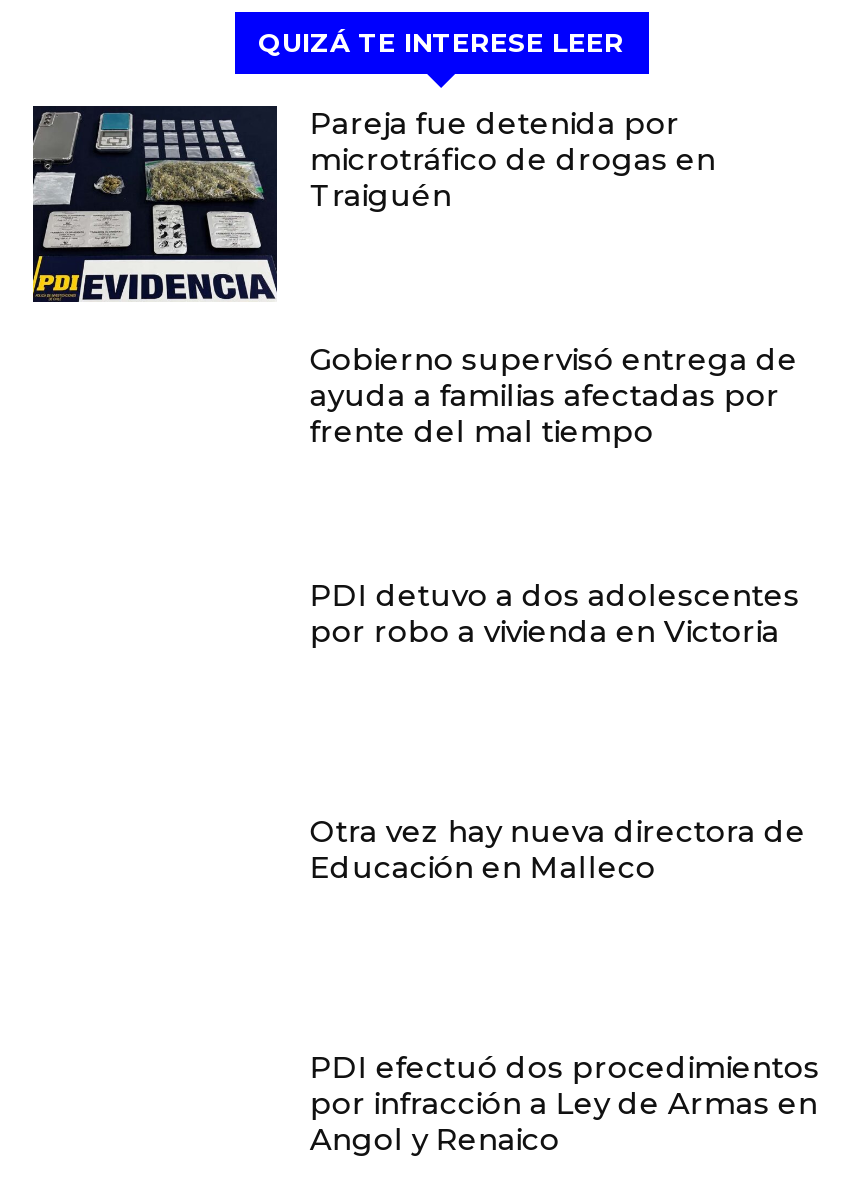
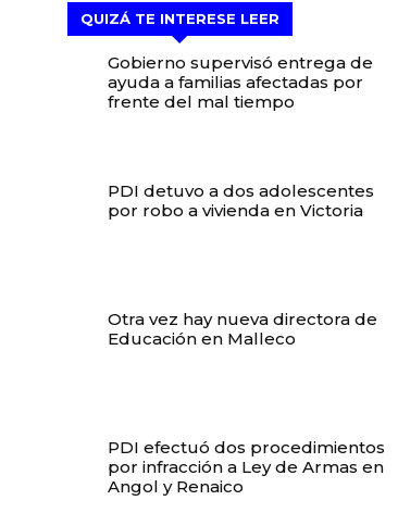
[31,104,716,304] [image] | Pareja fue detenida por | microtráfico de drogas en | Traiguén -> none

